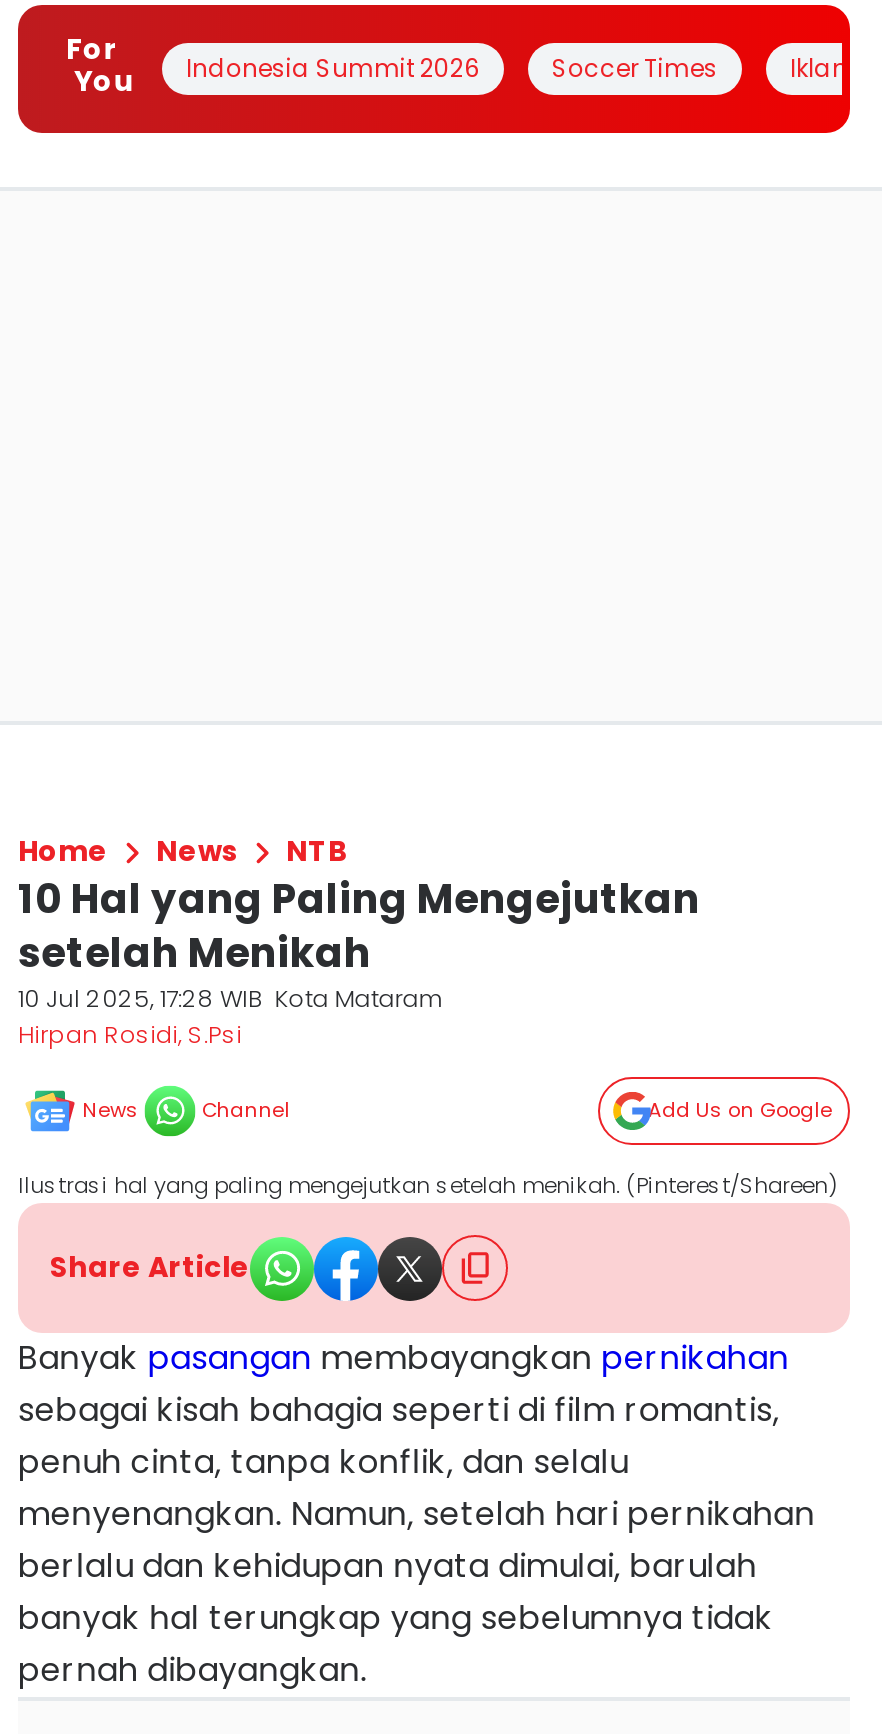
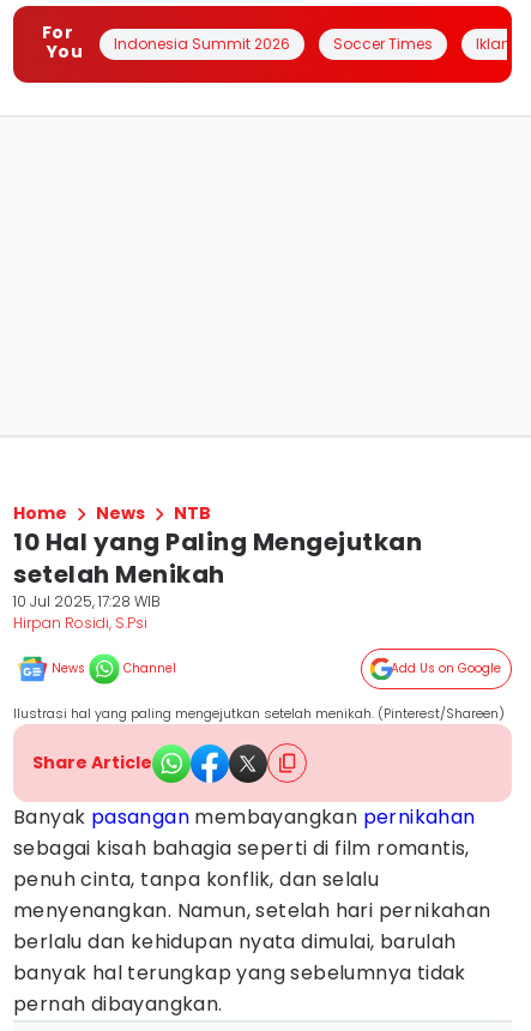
[18,981,444,1015] 10 Jul 2025, 17:28 WIB Kota Mataram -> [13,591,161,611] 10 Jul 2025, 17:28 WIB

